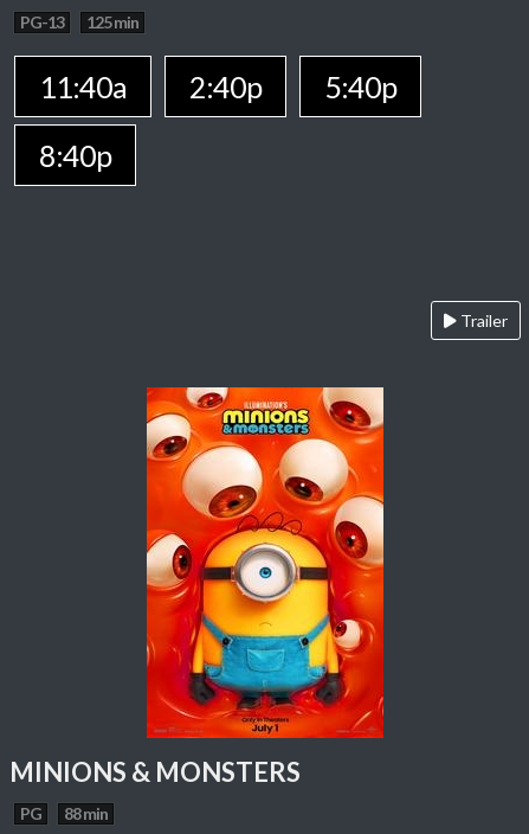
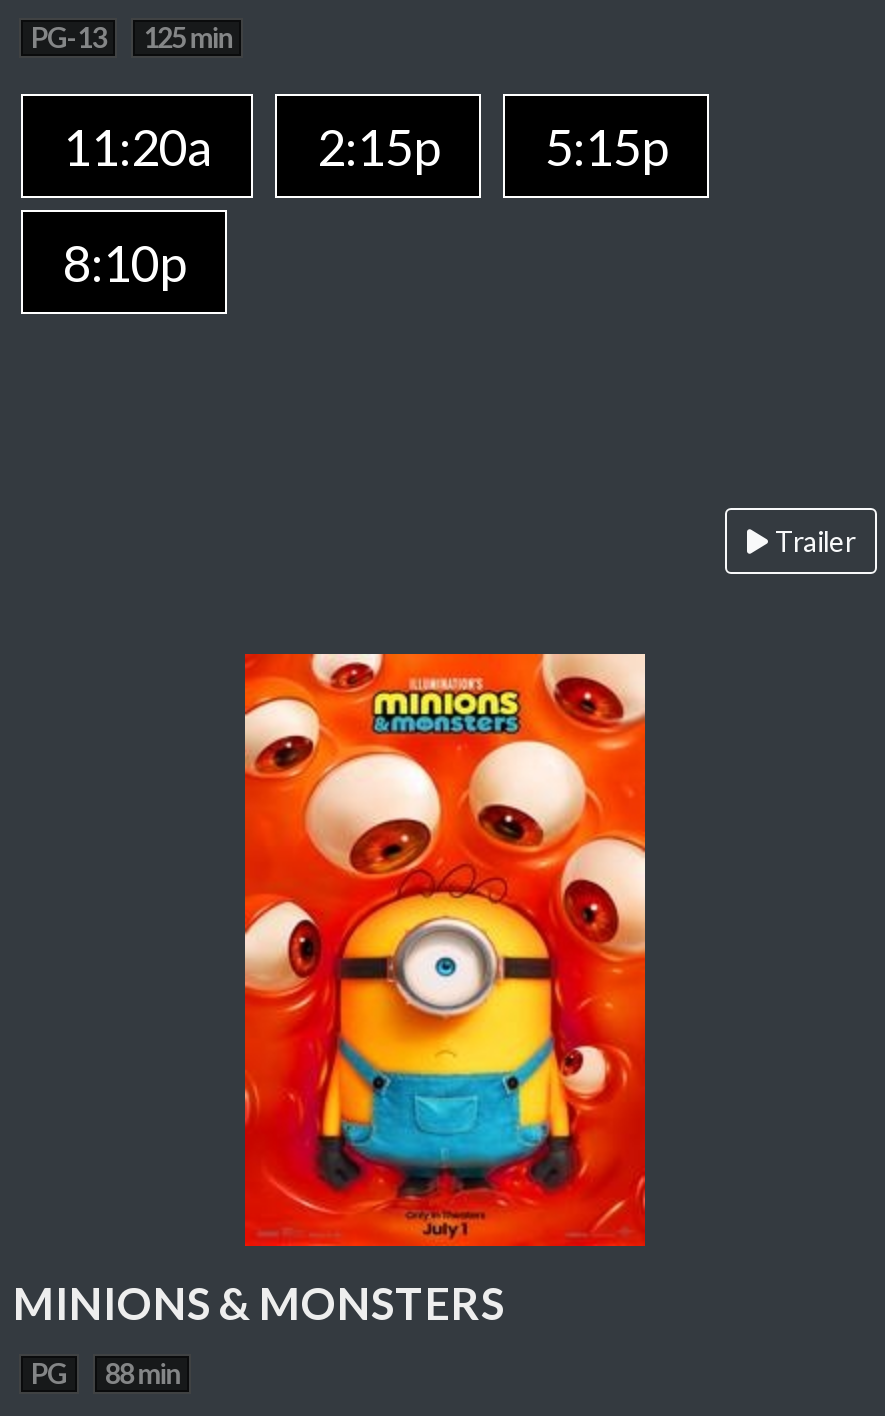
[39,69,396,104] 11:40a | 2:40p | 5:40p -> [63,116,667,176] 11:20a | 2:15p | 5:15p
[39,137,111,173] 8:40p -> [63,232,185,292] 8:10p

